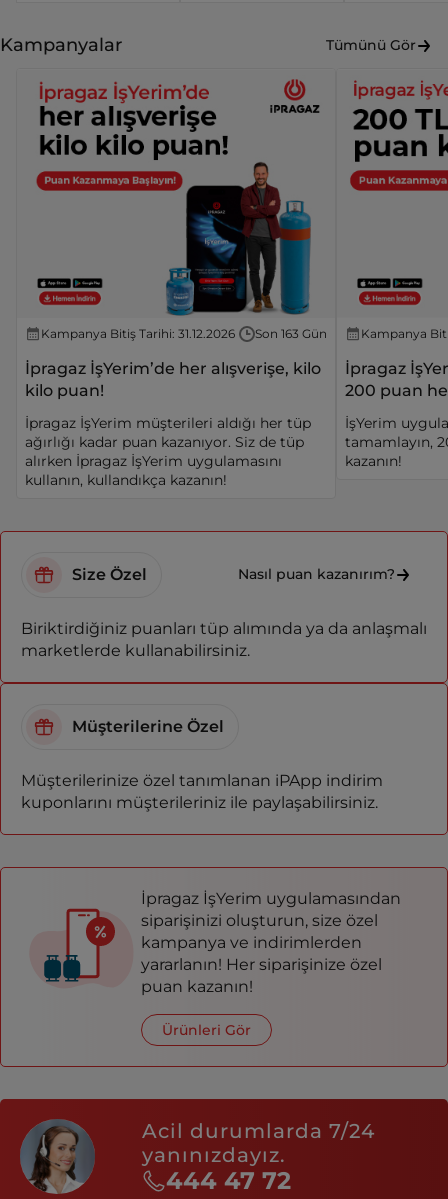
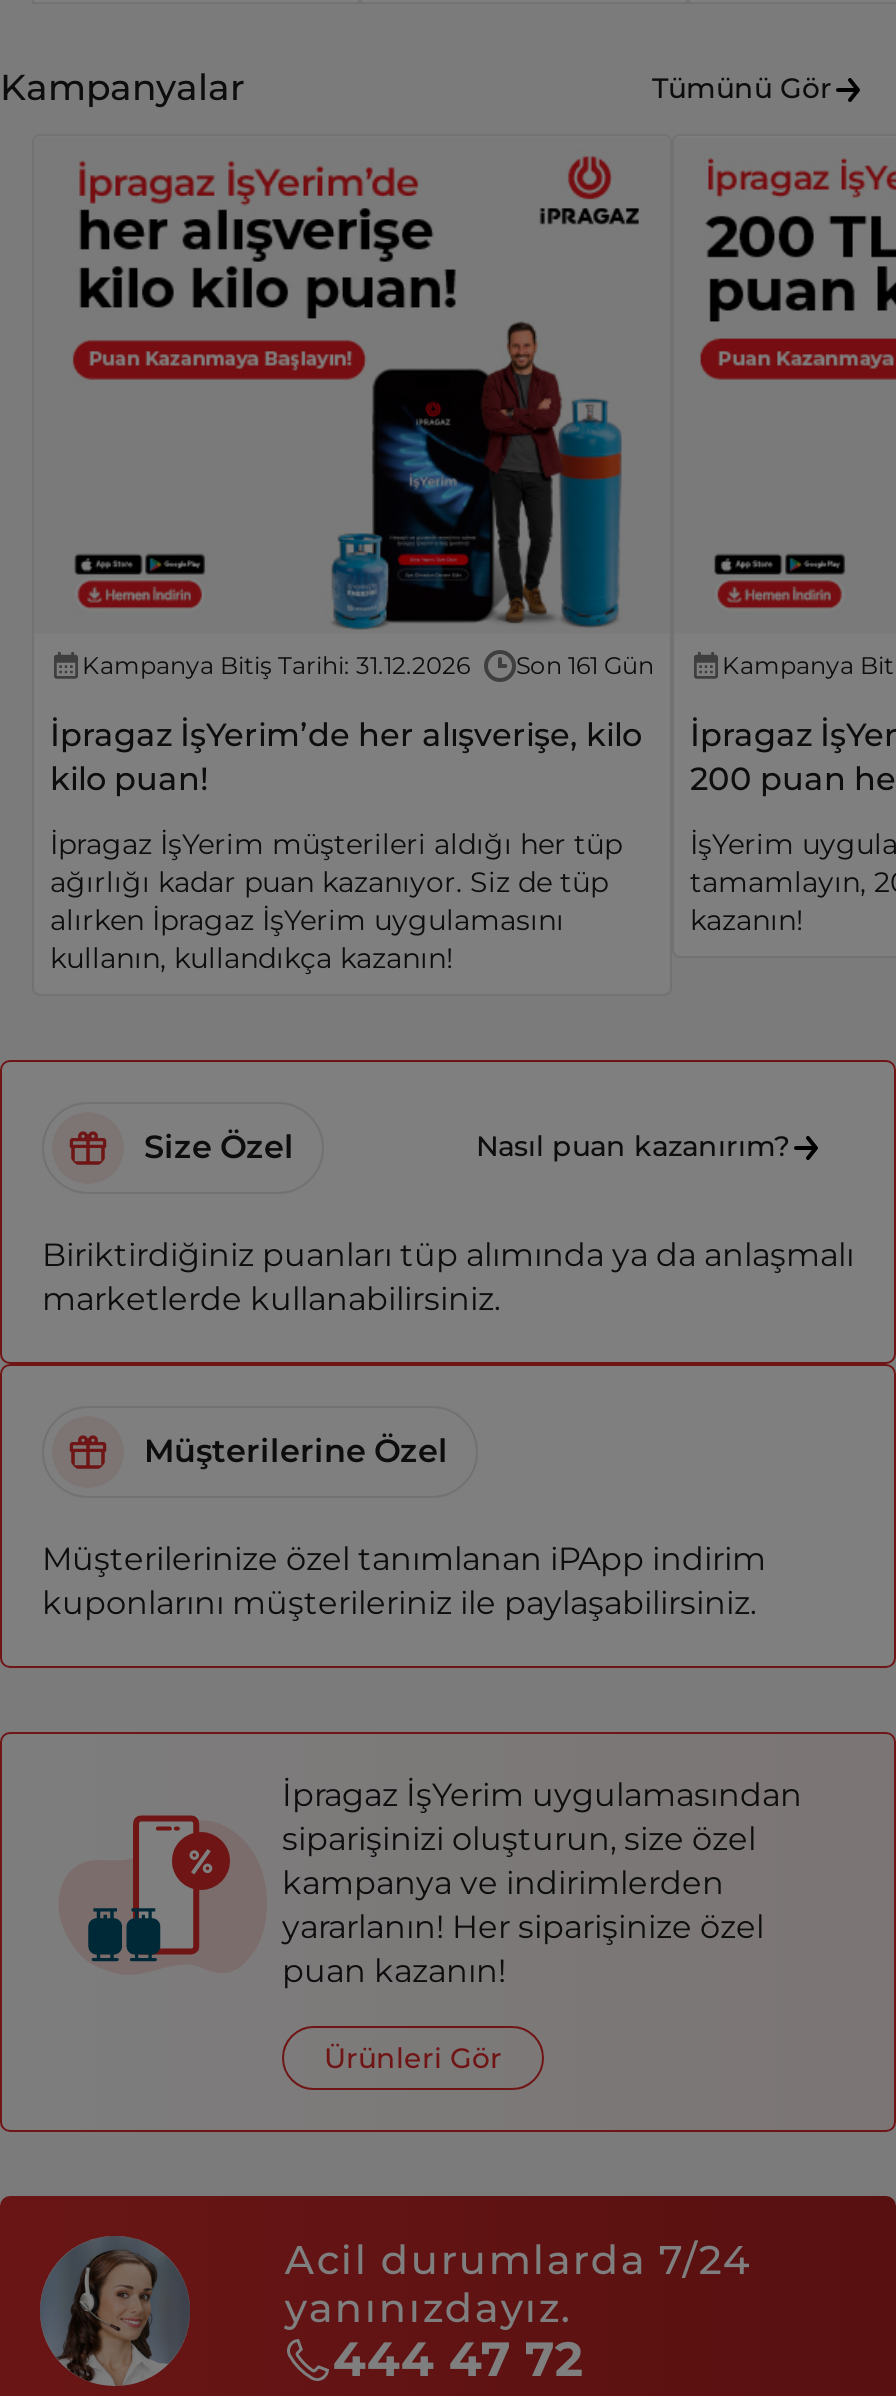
[41,326,327,341] Kampanya Bitiş Tarihi: 31.12.2026 Son 163 Gün -> [82,650,654,680] Kampanya Bitiş Tarihi: 31.12.2026 Son 161 Gün

